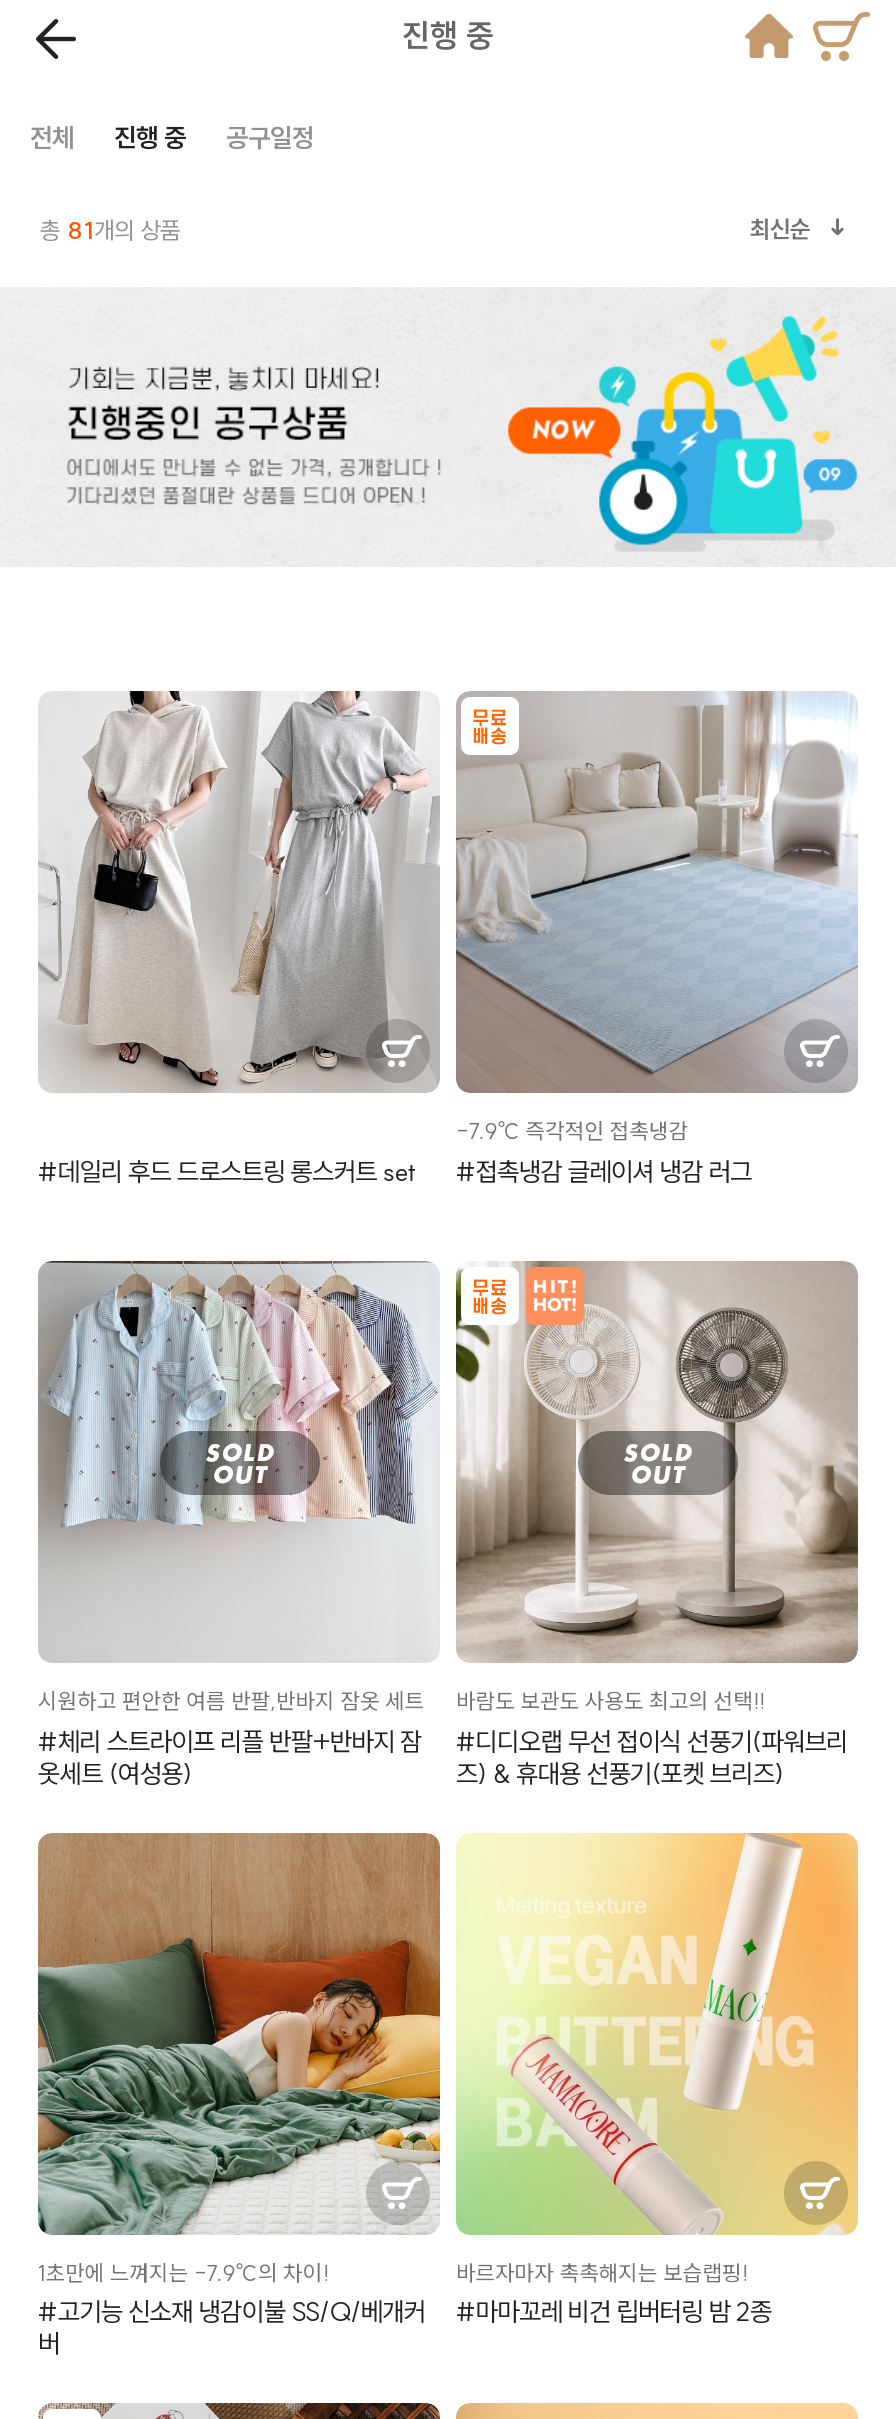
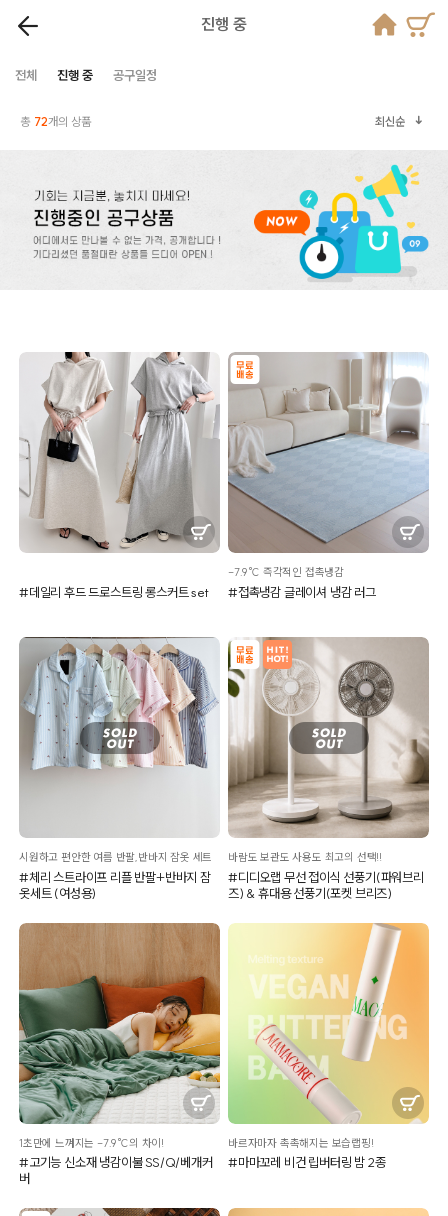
[40,214,180,244] 총 81개의 상품 -> [20,113,91,128] 총 72개의 상품

